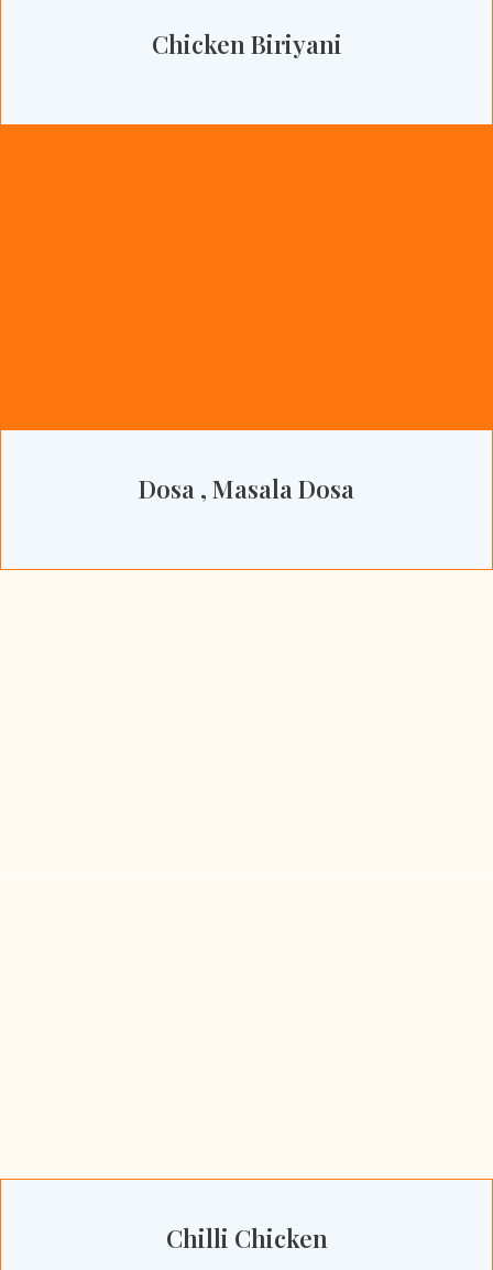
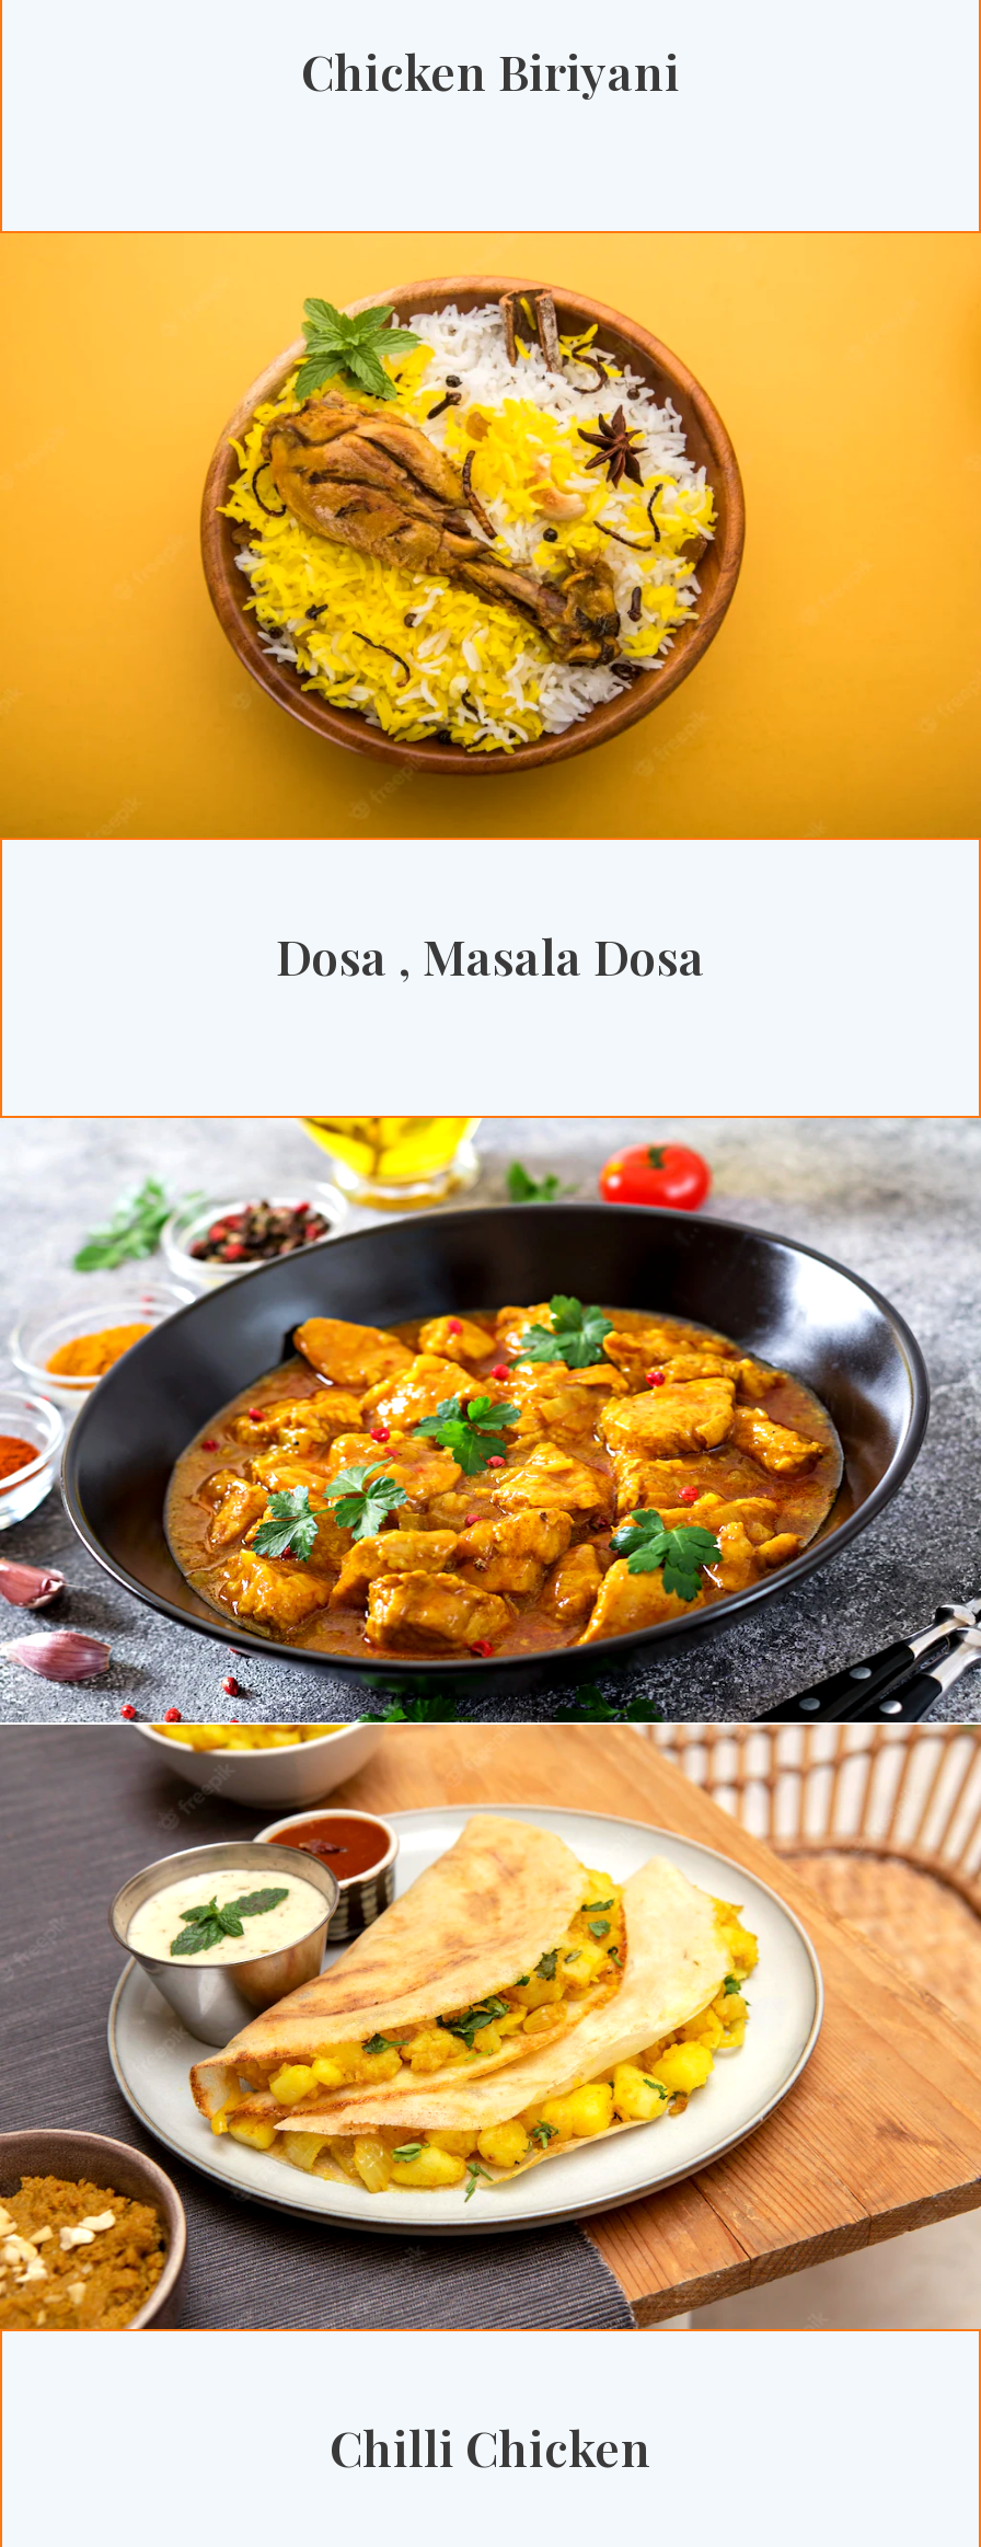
none -> [7,233,974,838] [image]
none -> [7,1116,974,2331] [image]

